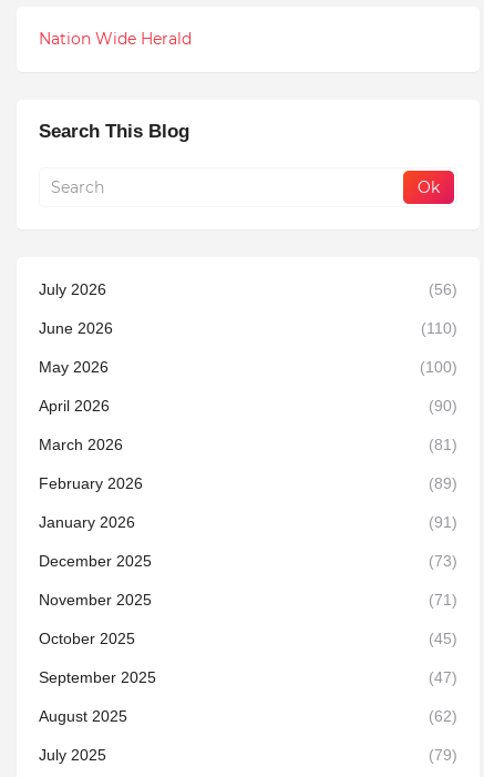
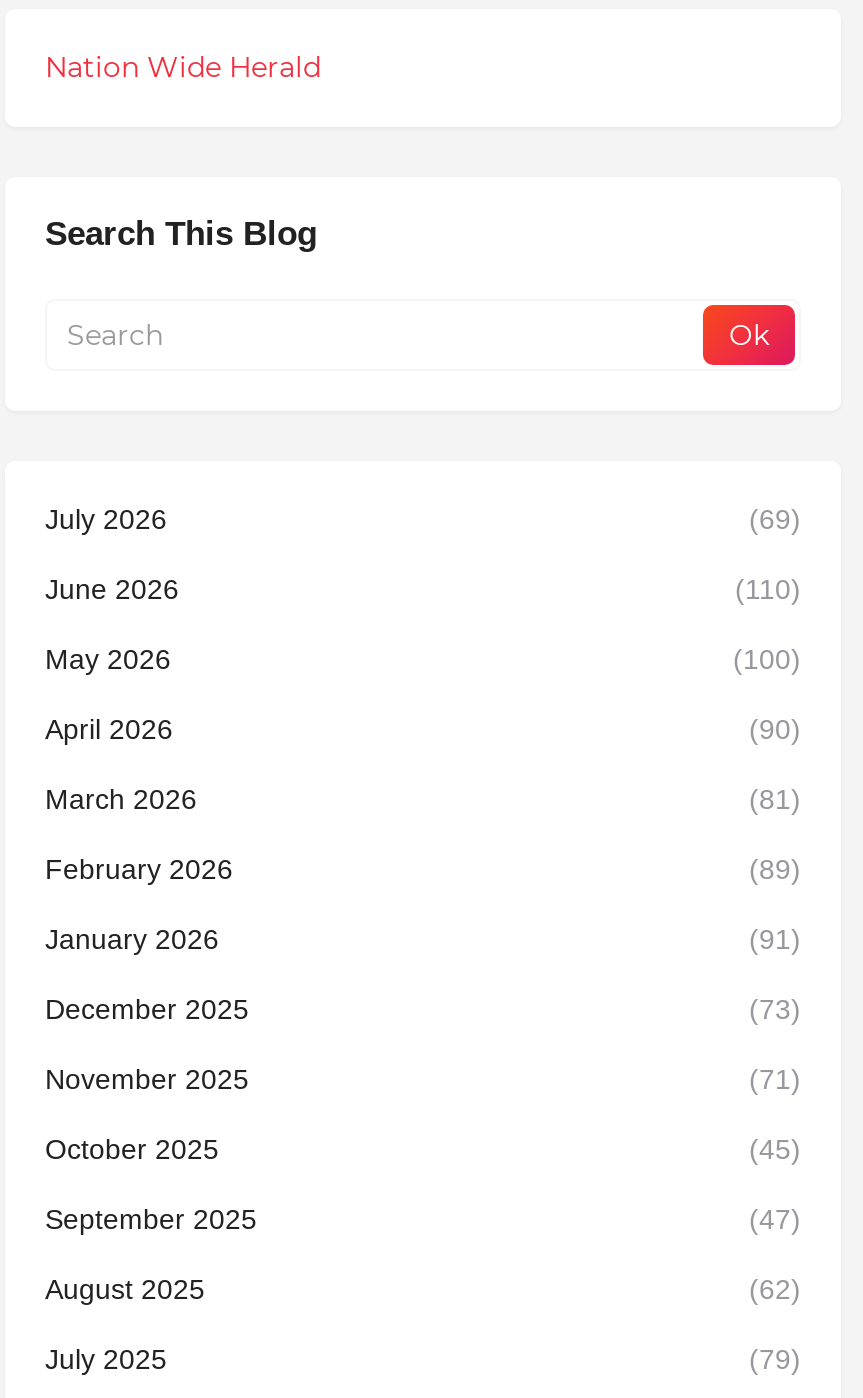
[429,281,457,298] (56) -> [749,504,801,536] (69)

